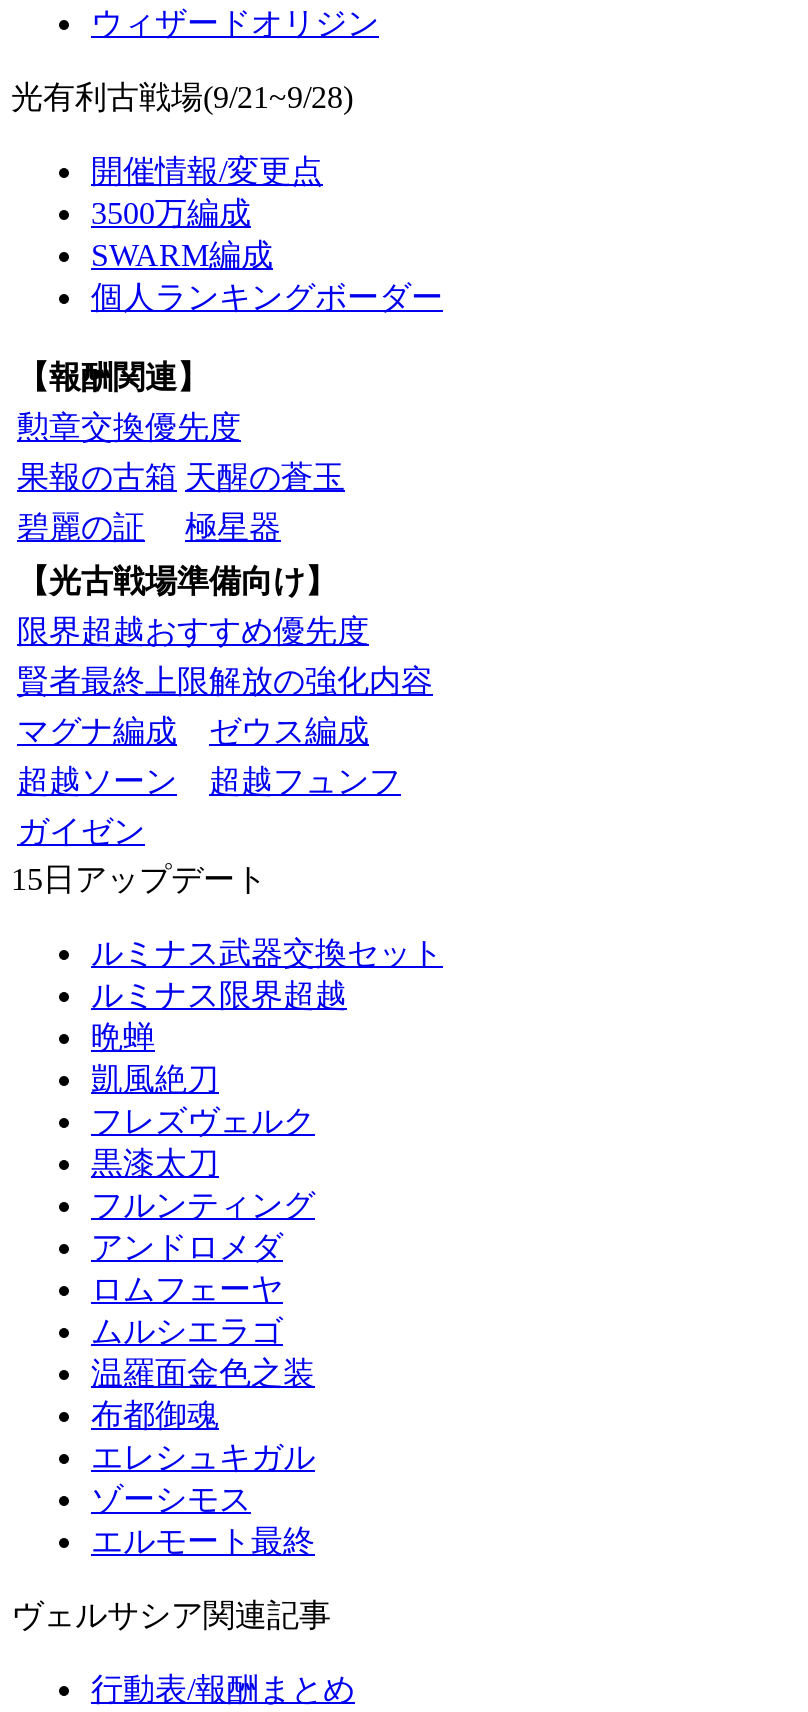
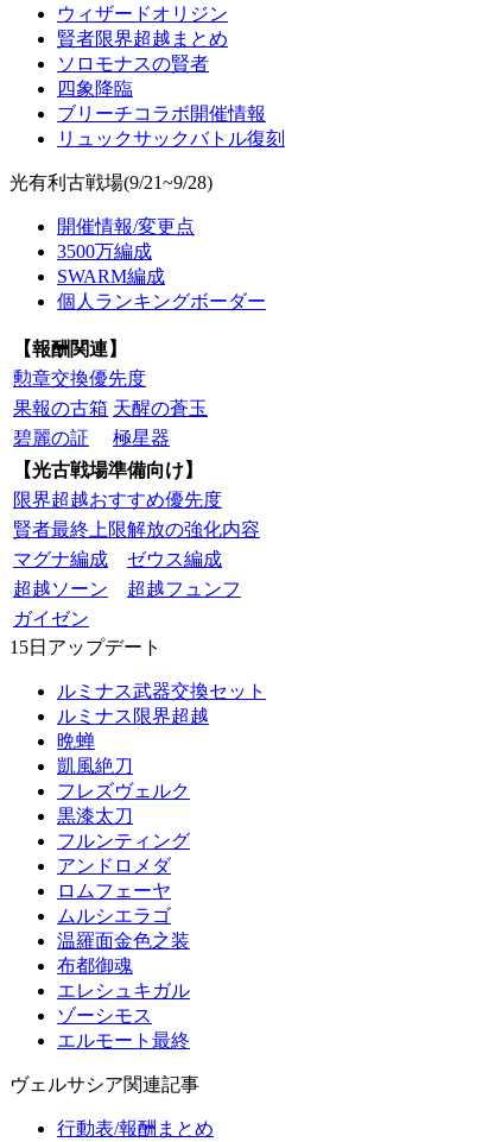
none -> [57,29,285,149] 賢者限界超越まとめ | ソロモナスの賢者 | 四象降臨 | ブリーチコラボ開催情報 | リュックサックバトル復刻

